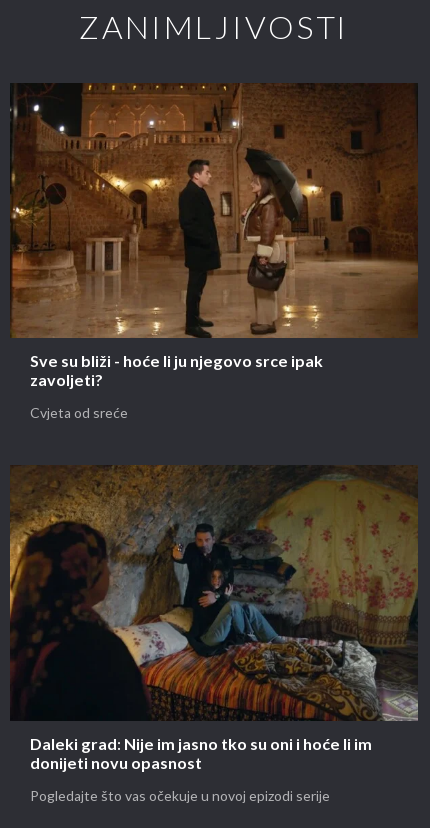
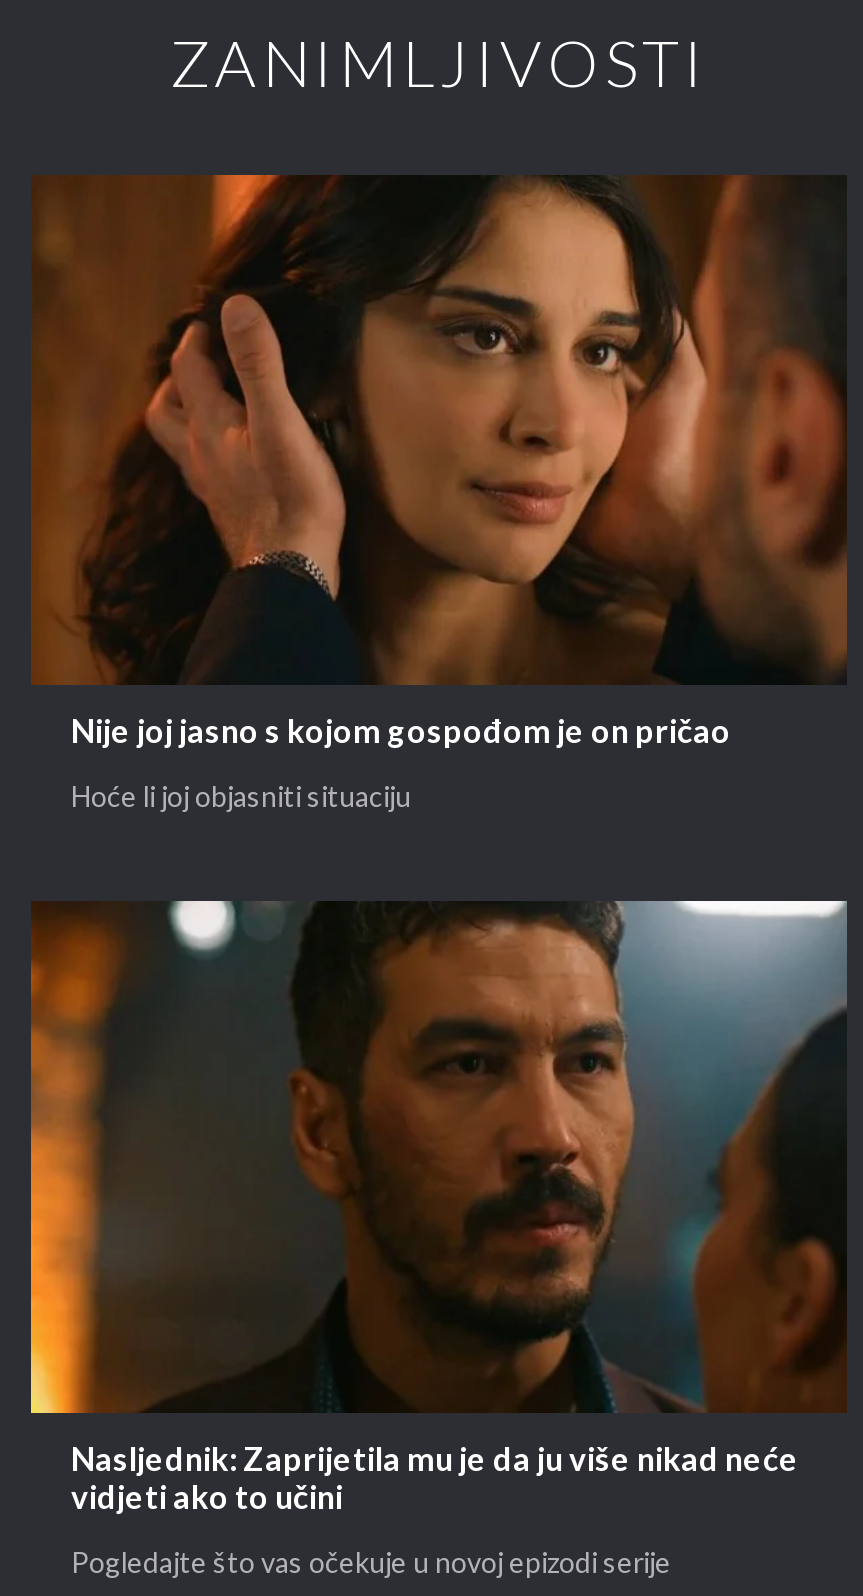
[10,83,418,391] [image] | Sve su bliži - hoće li ju njegovo srce ipak | zavoljeti? -> [31,173,847,754] [image] | Nije joj jasno s kojom gospođom je on pričao
[30,405,128,422] Cvjeta od sreće -> [71,782,411,816] Hoće li joj objasniti situaciju
[9,464,419,774] [image] | Daleki grad: Nije im jasno tko su oni i hoće li im | donijeti novu opasnost -> [29,899,849,1519] [image] | Nasljednik: Zaprijetila mu je da ju više nikad neće | vidjeti ako to učini

